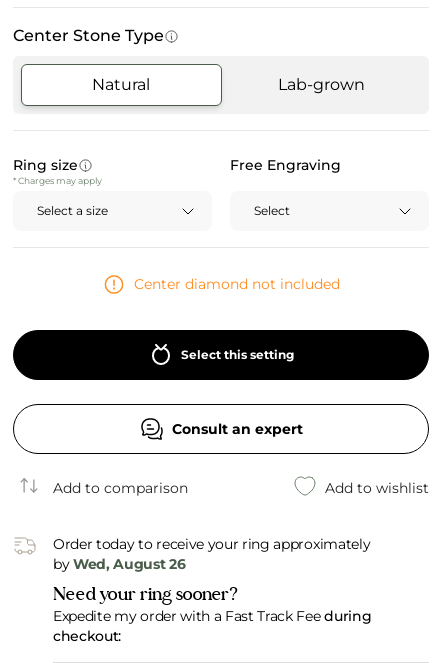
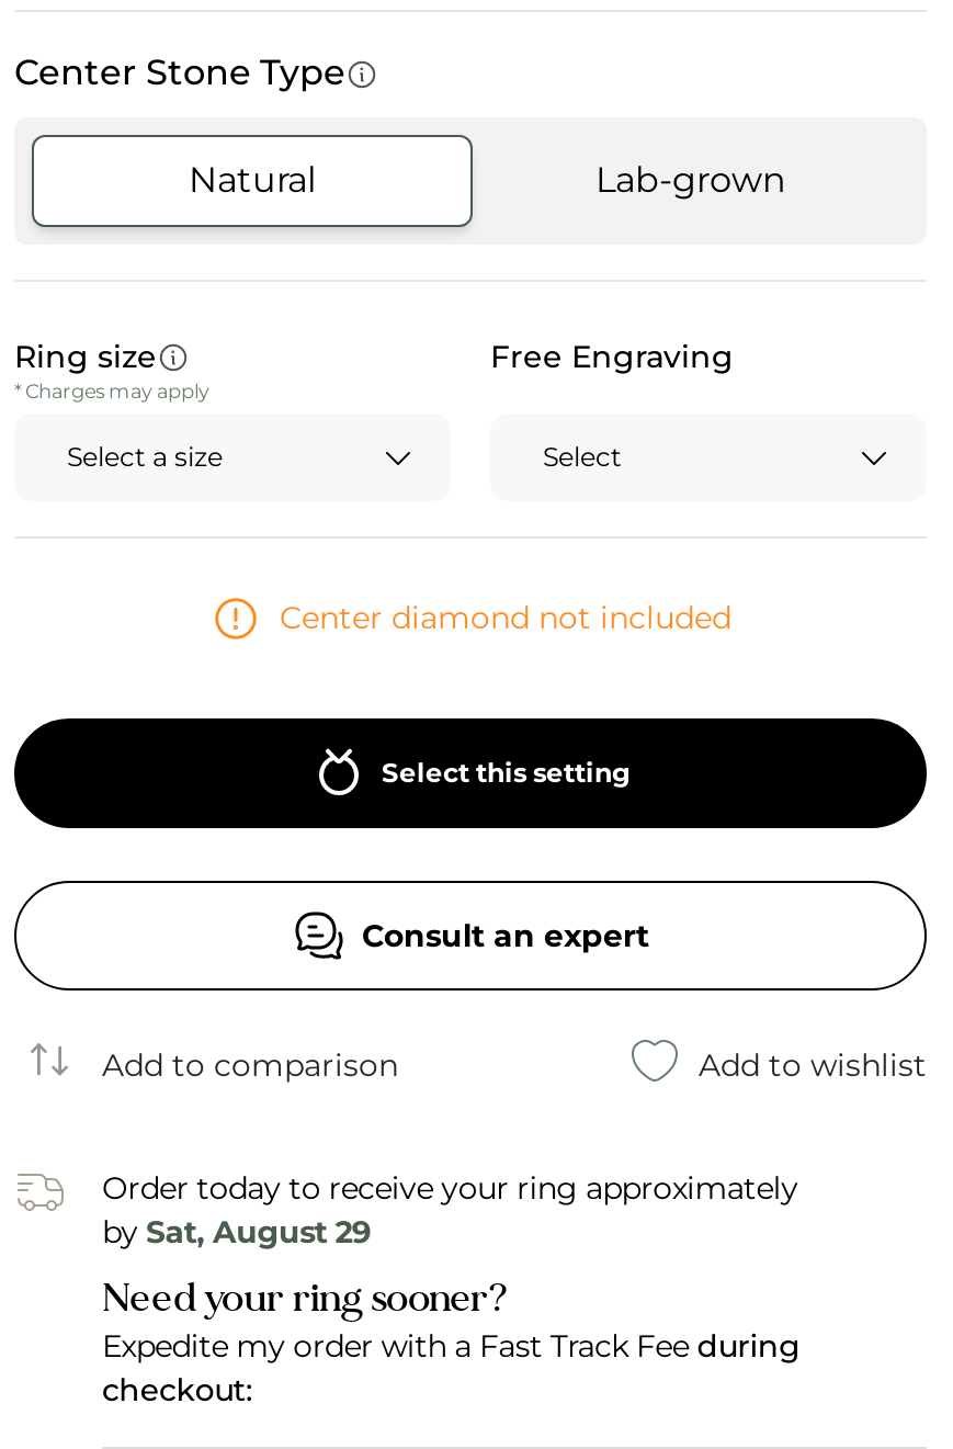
[53,555,186,573] by Wed, August 26 -> [102,1213,371,1252] by Sat, August 29

